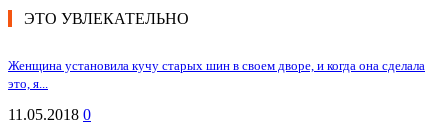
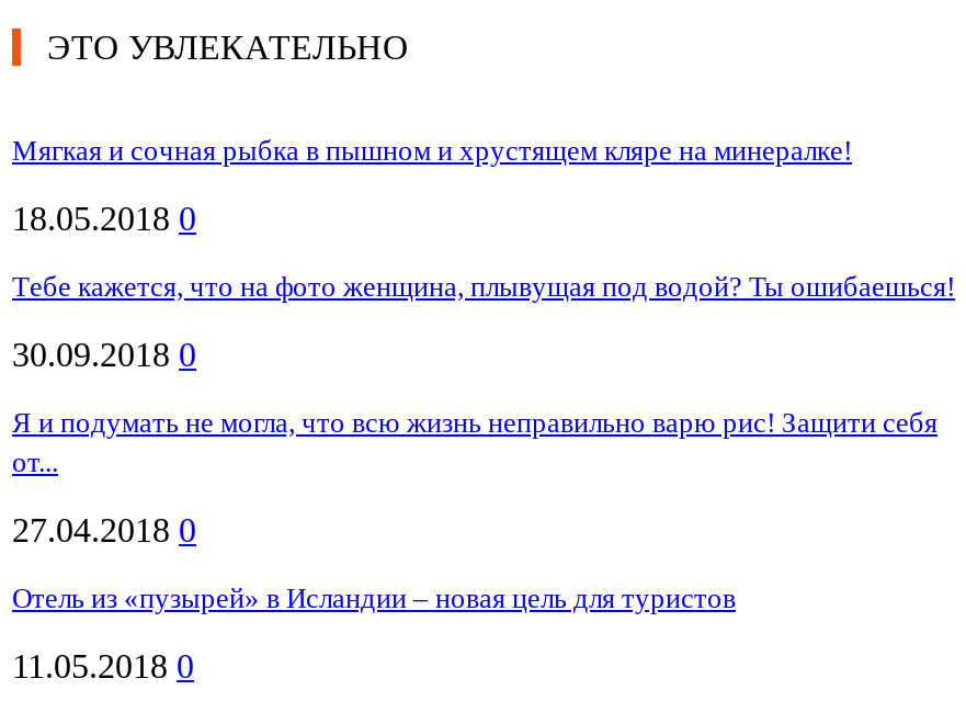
[8,58,425,91] Женщина установила кучу старых шин в своем дворе, и когда она сделала | это, я... -> [12,134,955,615] Мягкая и сочная рыбка в пышном и хрустящем кляре на минералке! | 18.05.2018 0 | Тебе кажется, что на фото женщина, плывущая под водой? Ты ошибаешься! | 30.09.2018 0 | Я и подумать не могла, что всю жизнь неправильно варю рис! Защити себя | от... | 27.04.2018 0 | Отель из «пузырей» в Исландии – новая цель для туристов

